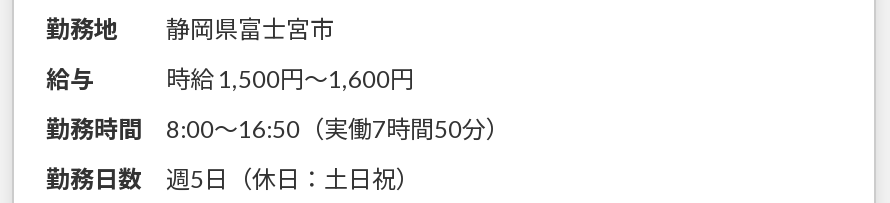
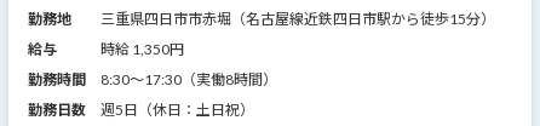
[166,14,334,44] 静岡県富士宮市 -> [100,9,495,28] 三重県四日市市赤堀（名古屋線近鉄四日市駅から徒歩15分）
[166,64,414,94] 時給 1,500円〜1,600円 -> [100,40,184,58] 時給 1,350円
[46,114,510,144] 勤務時間 8:00～16:50（実働7時間50分） -> [28,70,277,88] 勤務時間 8:30～17:30（実働8時間）

